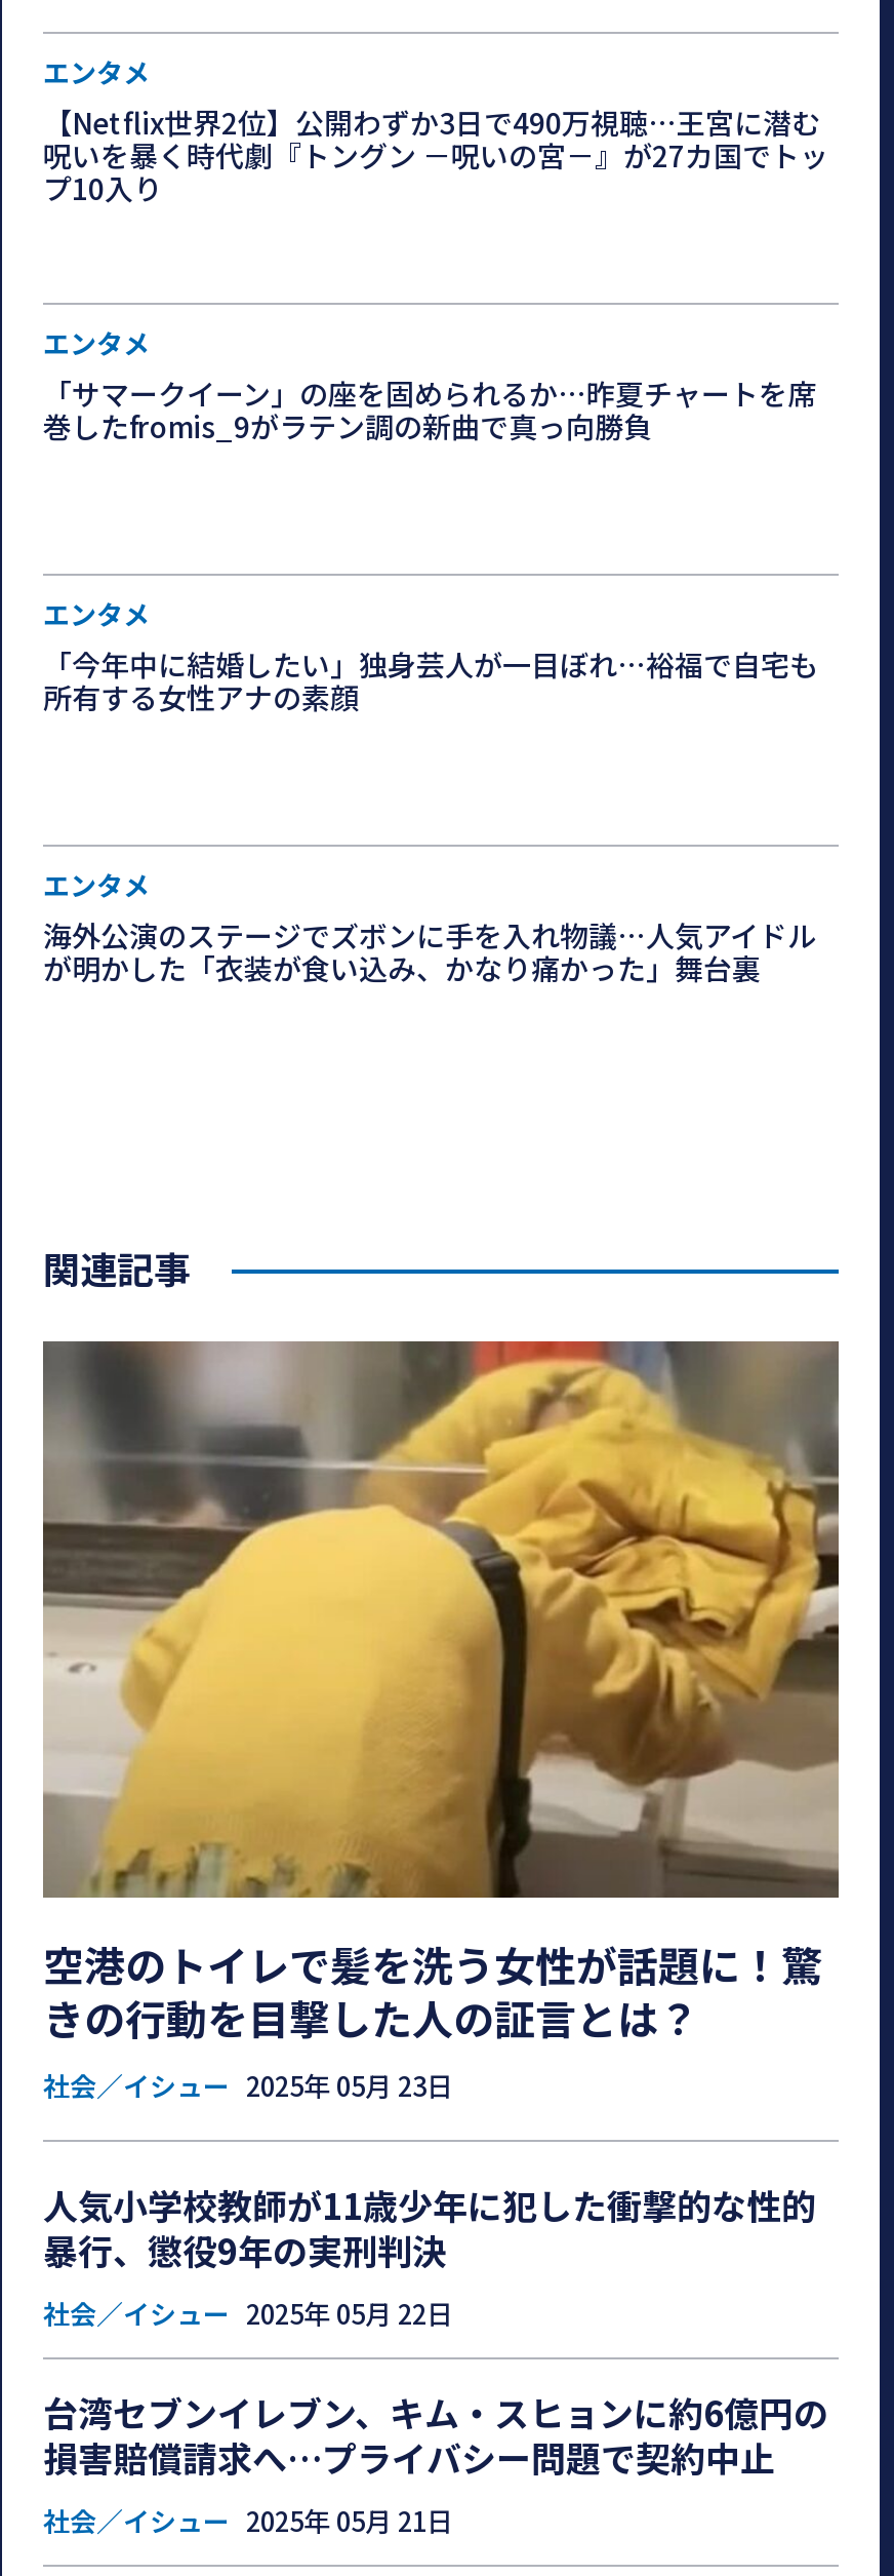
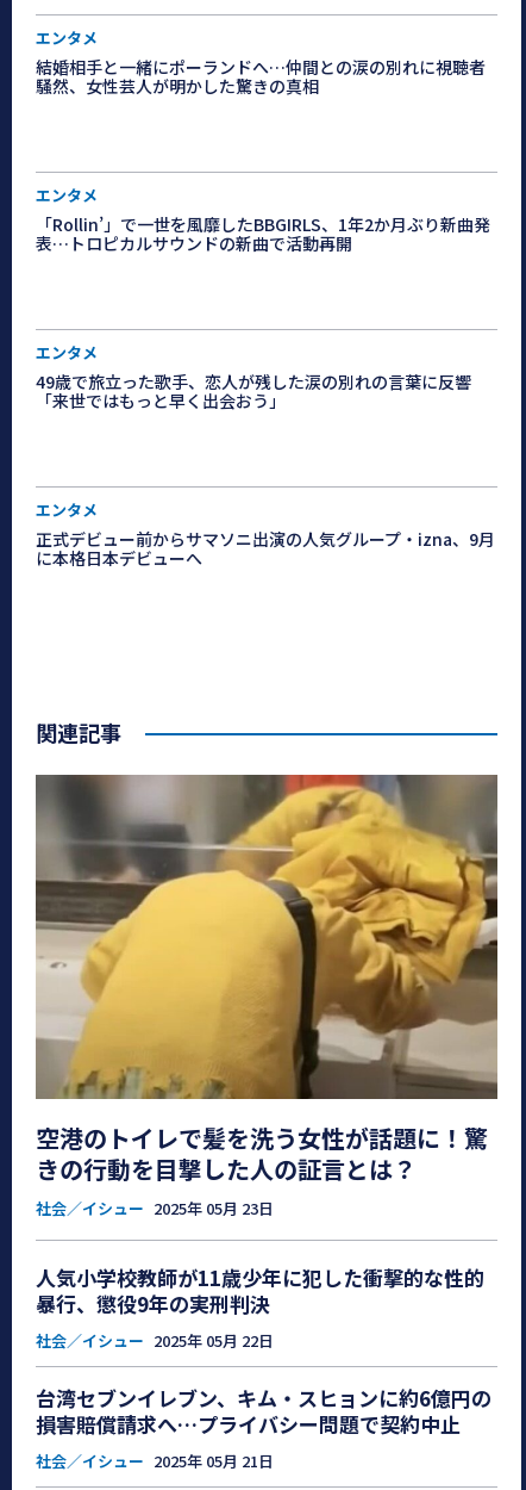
[43,102,828,208] 【Netflix世界2位】公開わずか3日で490万視聴…王宮に潜む | 呪いを暴く時代劇『トングン －呪いの宮－』が27カ国でトッ | プ10入り -> [36,55,486,98] 結婚相手と一緒にポーランドへ…仲間との涙の別れに視聴者 | 騒然、女性芸人が明かした驚きの真相
[43,373,816,446] 「サマークイーン」の座を固められるか…昨夏チャートを席 | 巻したfromis_9がラテン調の新曲で真っ向勝負 -> [36,212,490,255] 「Rollin’」で一世を風靡したBBGIRLS、1年2か月ぶり新曲発 | 表…トロピカルサウンドの新曲で活動再開
[43,643,818,717] 「今年中に結婚したい」独身芸人が一目ぼれ…裕福で自宅も | 所有する女性アナの素顔 -> [36,370,471,412] 49歳で旅立った歌手、恋人が残した涙の別れの言葉に反響 | 「来世ではもっと早く出会おう」
[43,914,816,988] 海外公演のステージでズボンに手を入れ物議…人気アイドル | が明かした「衣装が食い込み、かなり痛かった」舞台裏 -> [36,527,495,570] 正式デビュー前からサマソニ出演の人気グループ・izna、9月 | に本格日本デビューへ

